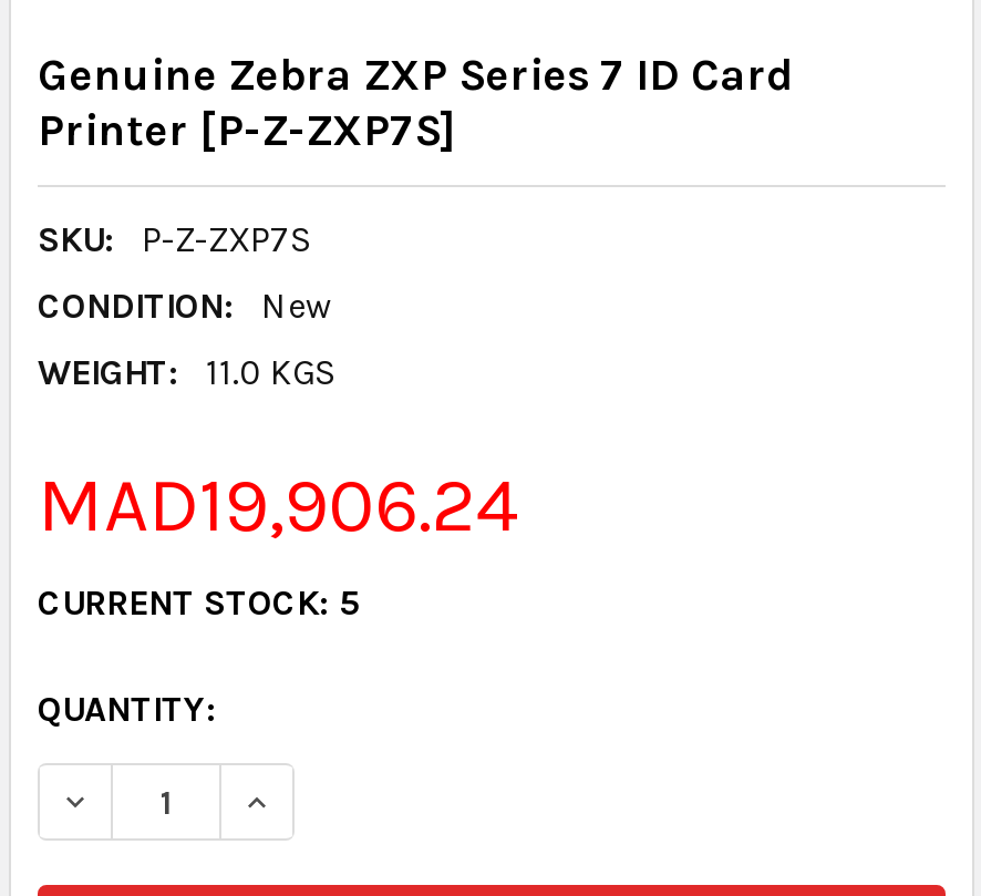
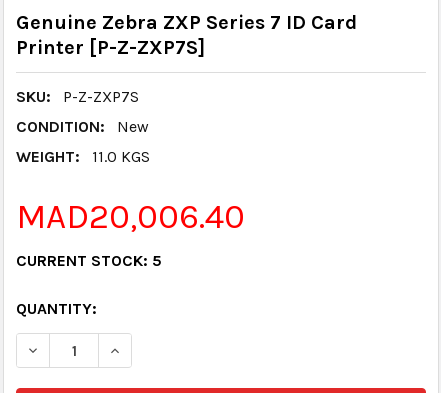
[38,460,518,550] MAD19,906.24 -> [16,196,245,237] MAD20,006.40

